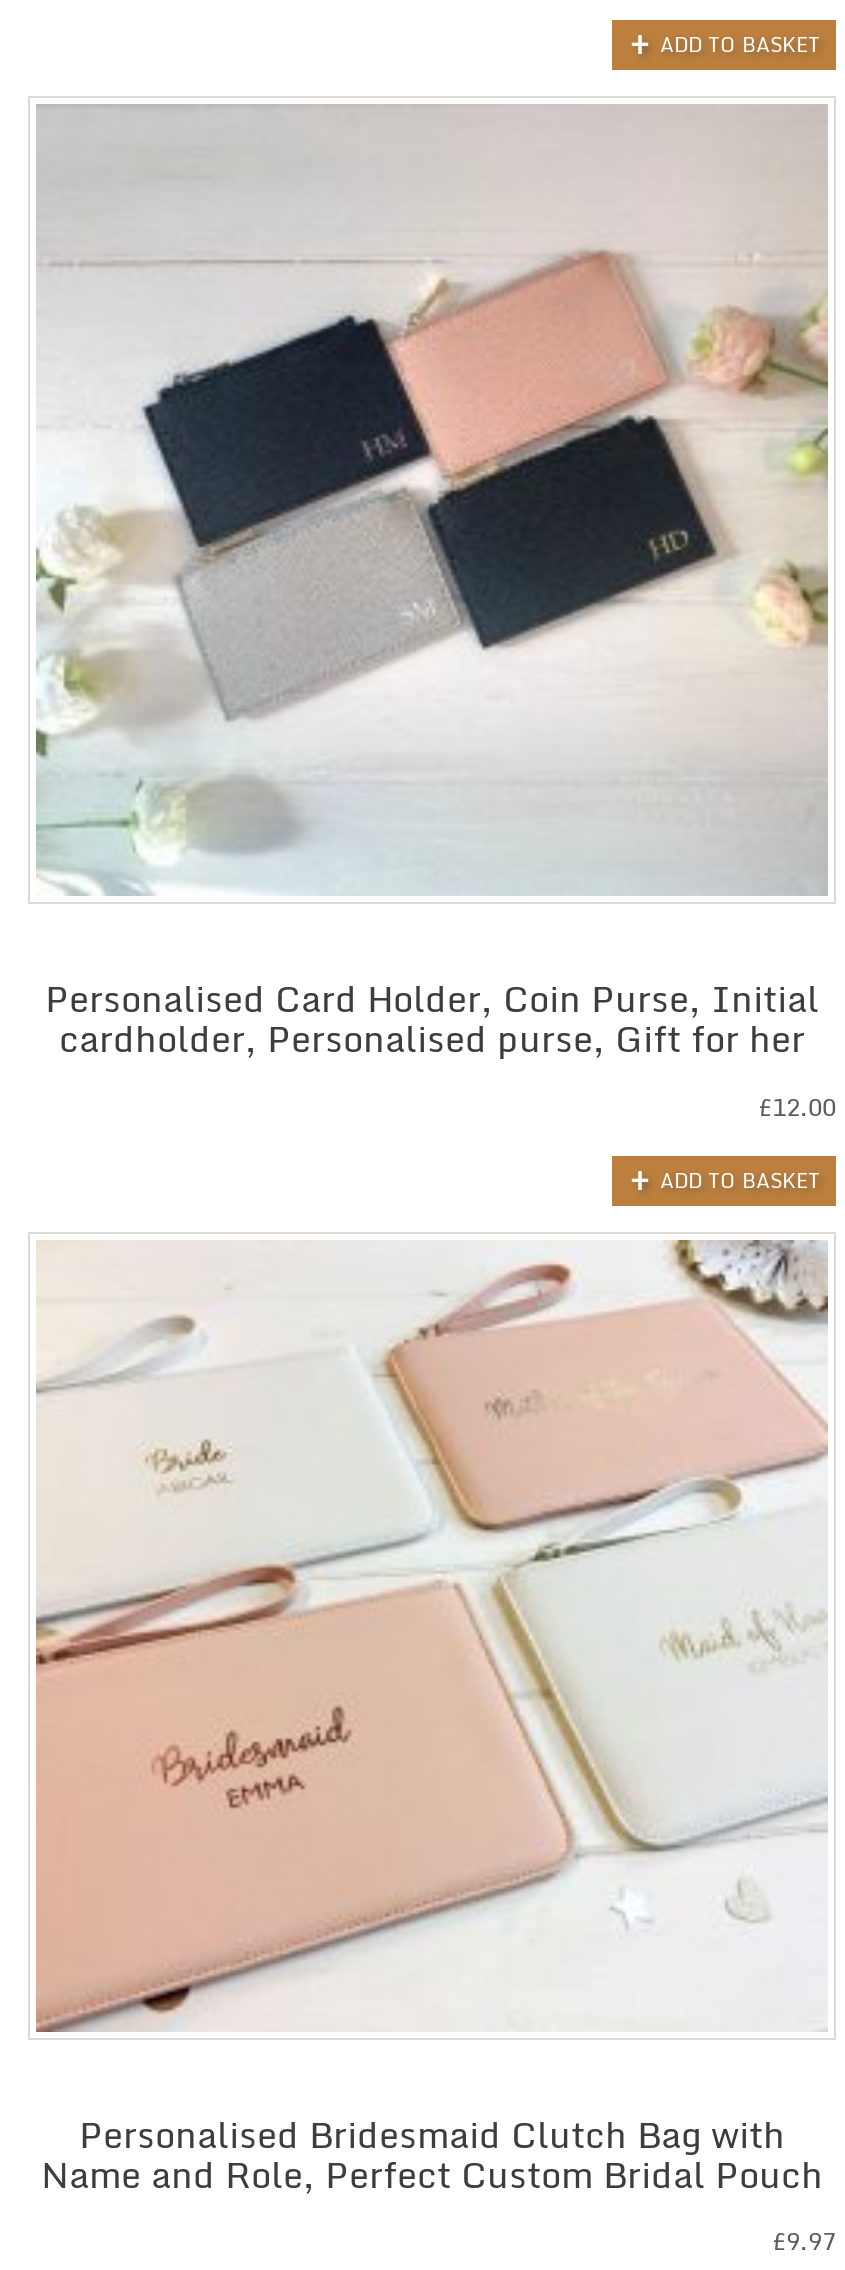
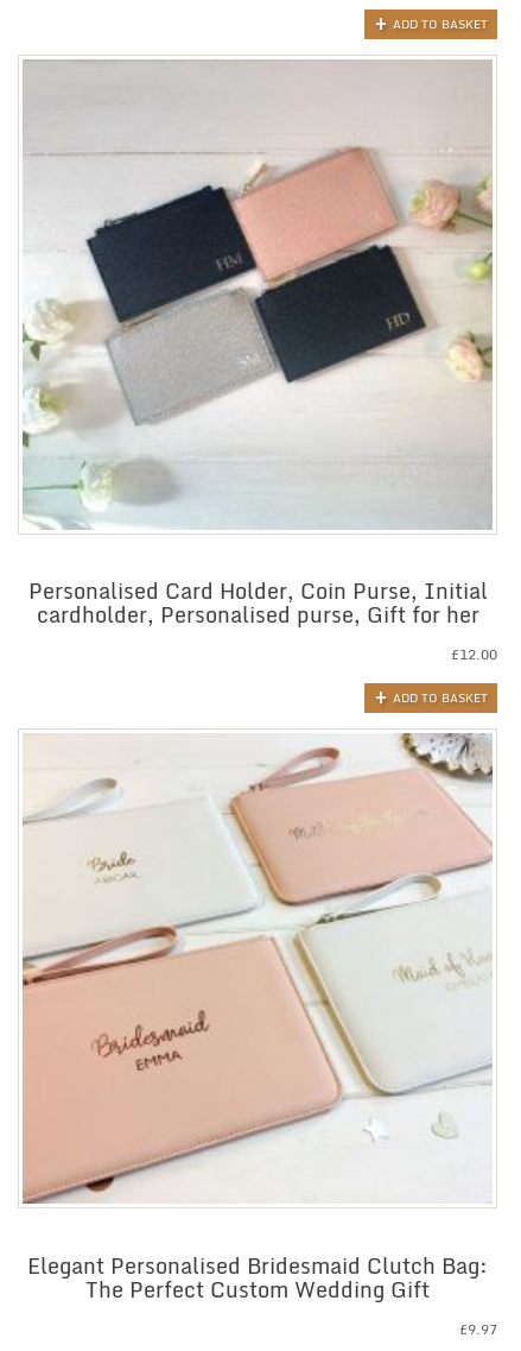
[41,2103,823,2203] Personalised Bridesmaid Clutch Bag with | Name and Role, Perfect Custom Bridal Pouch -> [27,1247,488,1307] Elegant Personalised Bridesmaid Clutch Bag: | The Perfect Custom Wedding Gift

